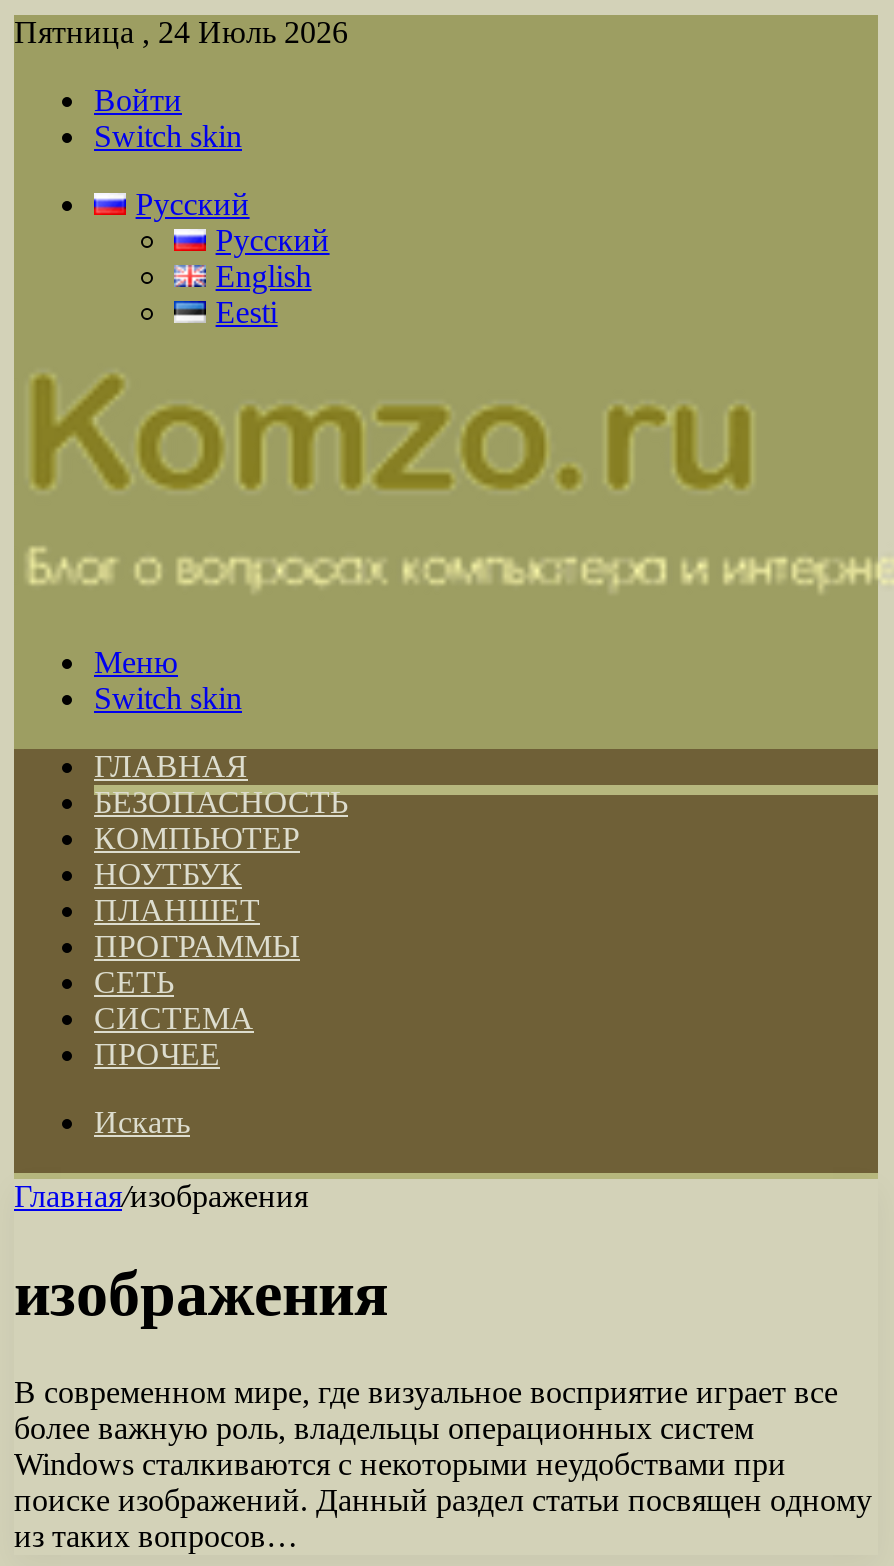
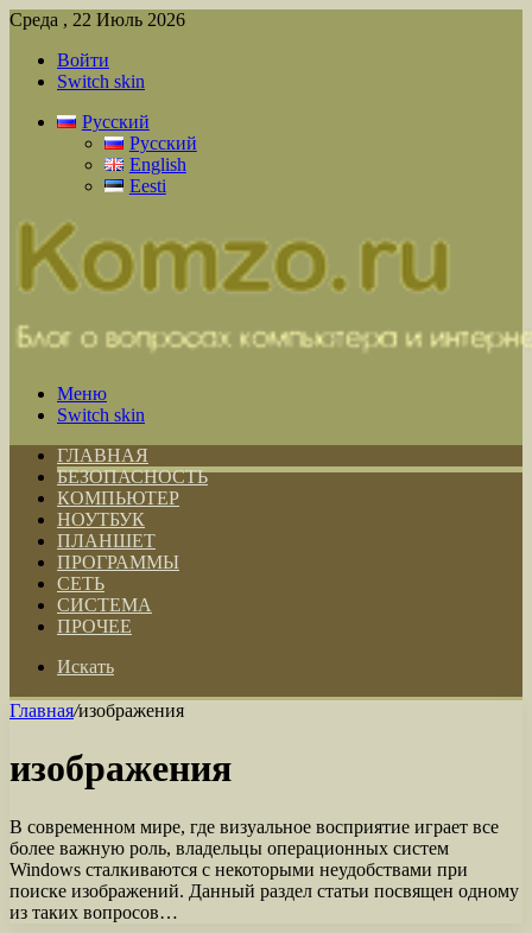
[14,15,348,49] Пятница , 24 Июль 2026 -> [9,9,185,30] Среда , 22 Июль 2026

